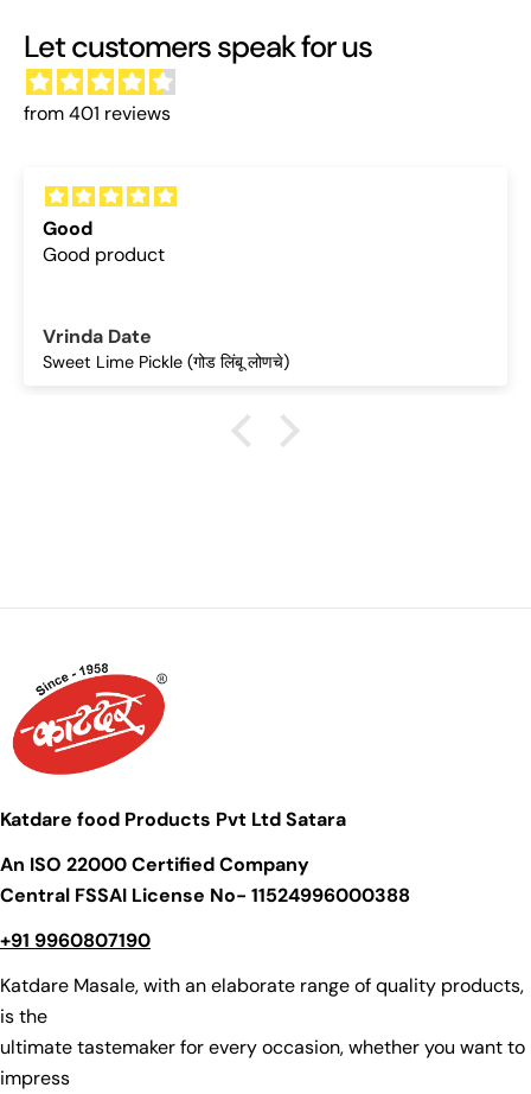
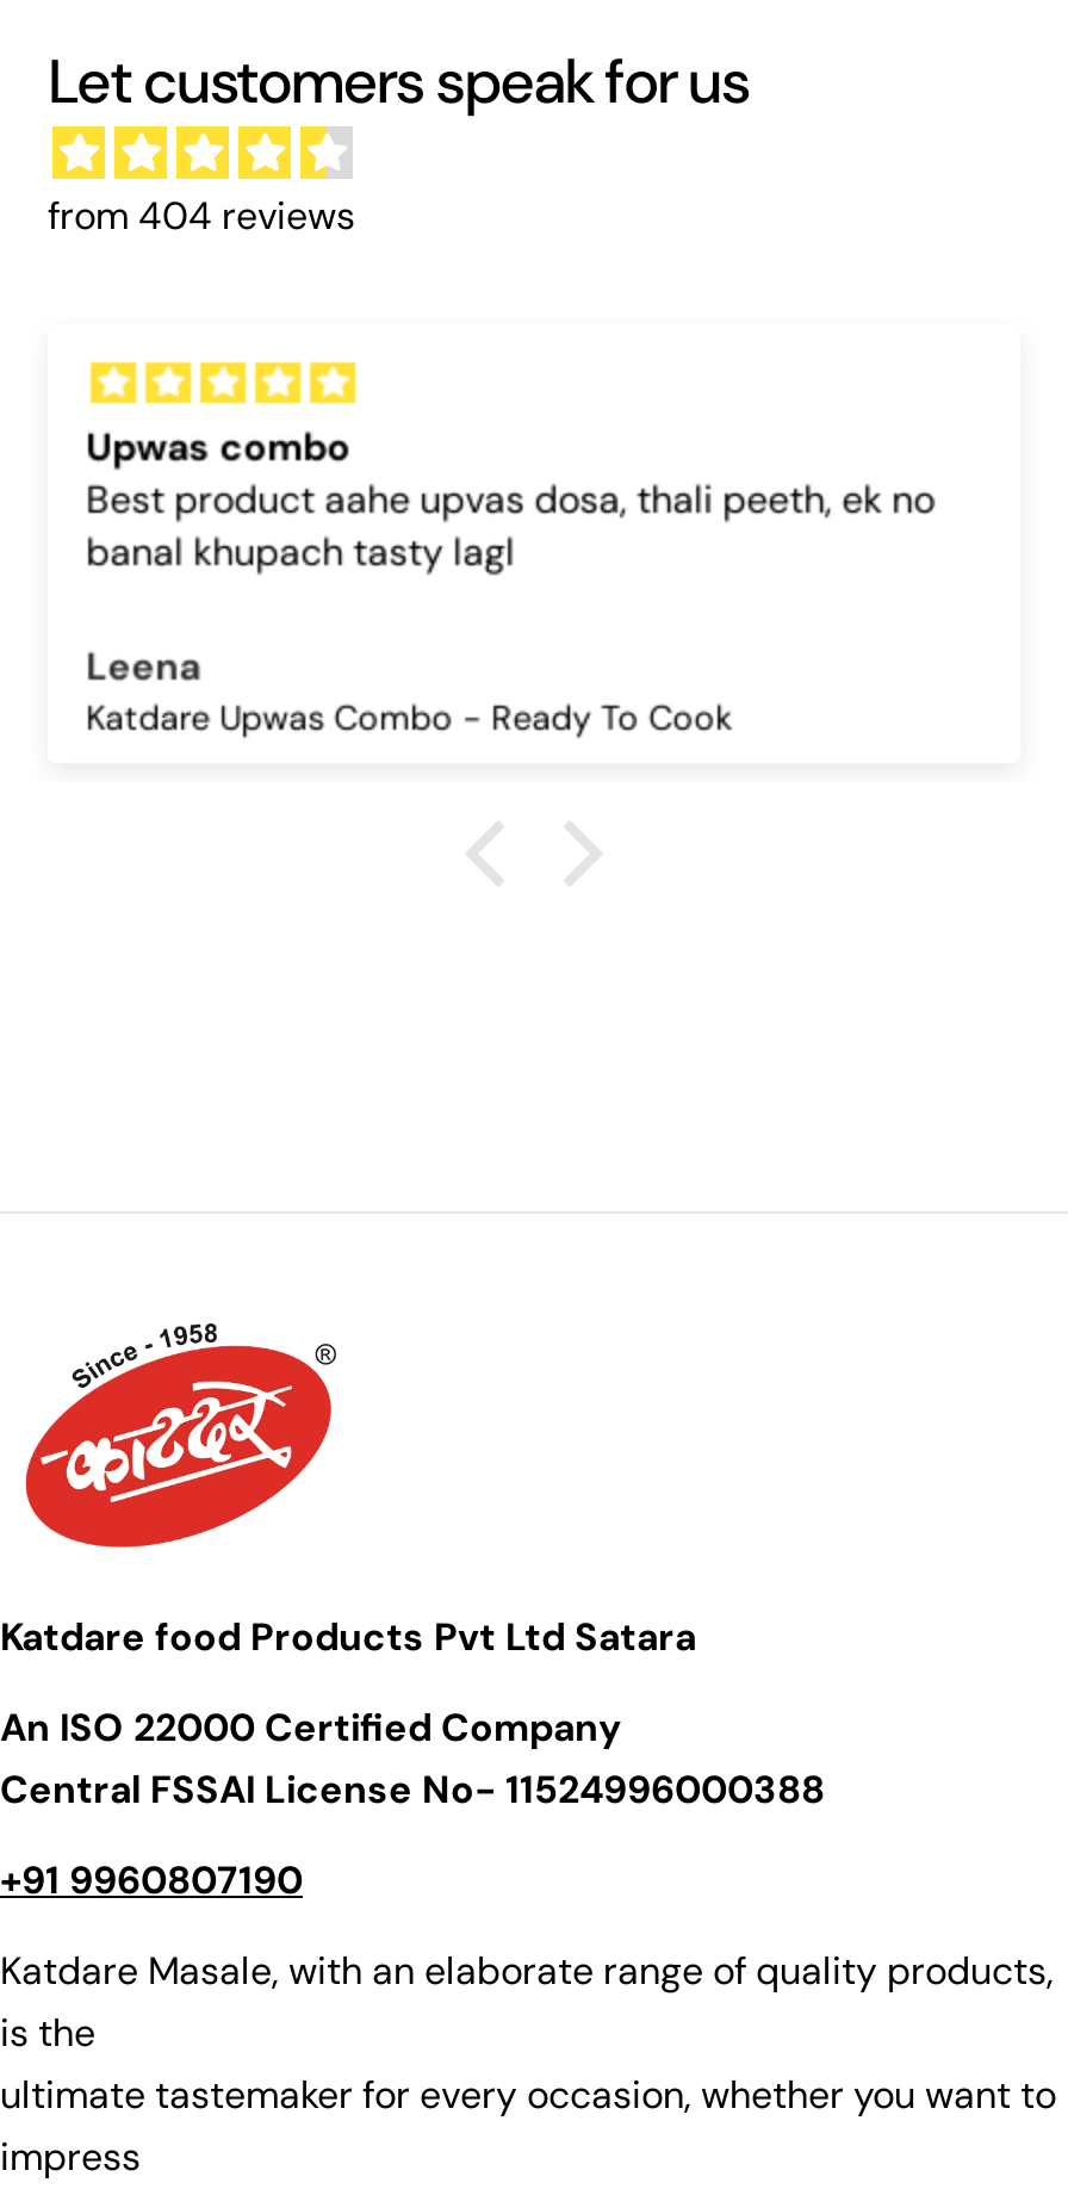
[24,100,171,125] from 401 reviews -> [48,191,355,241] from 404 reviews
[43,215,165,266] Good | Good product -> [86,422,935,577] Upwas combo | Best product aahe upvas dosa, thali peeth, ek no | banal khupach tasty lagl
[43,324,289,373] Vrinda Date | Sweet Lime Pickle (गोड लिंबू लोणचे) -> [86,641,732,739] Leena | Katdare Upwas Combo - Ready To Cook

